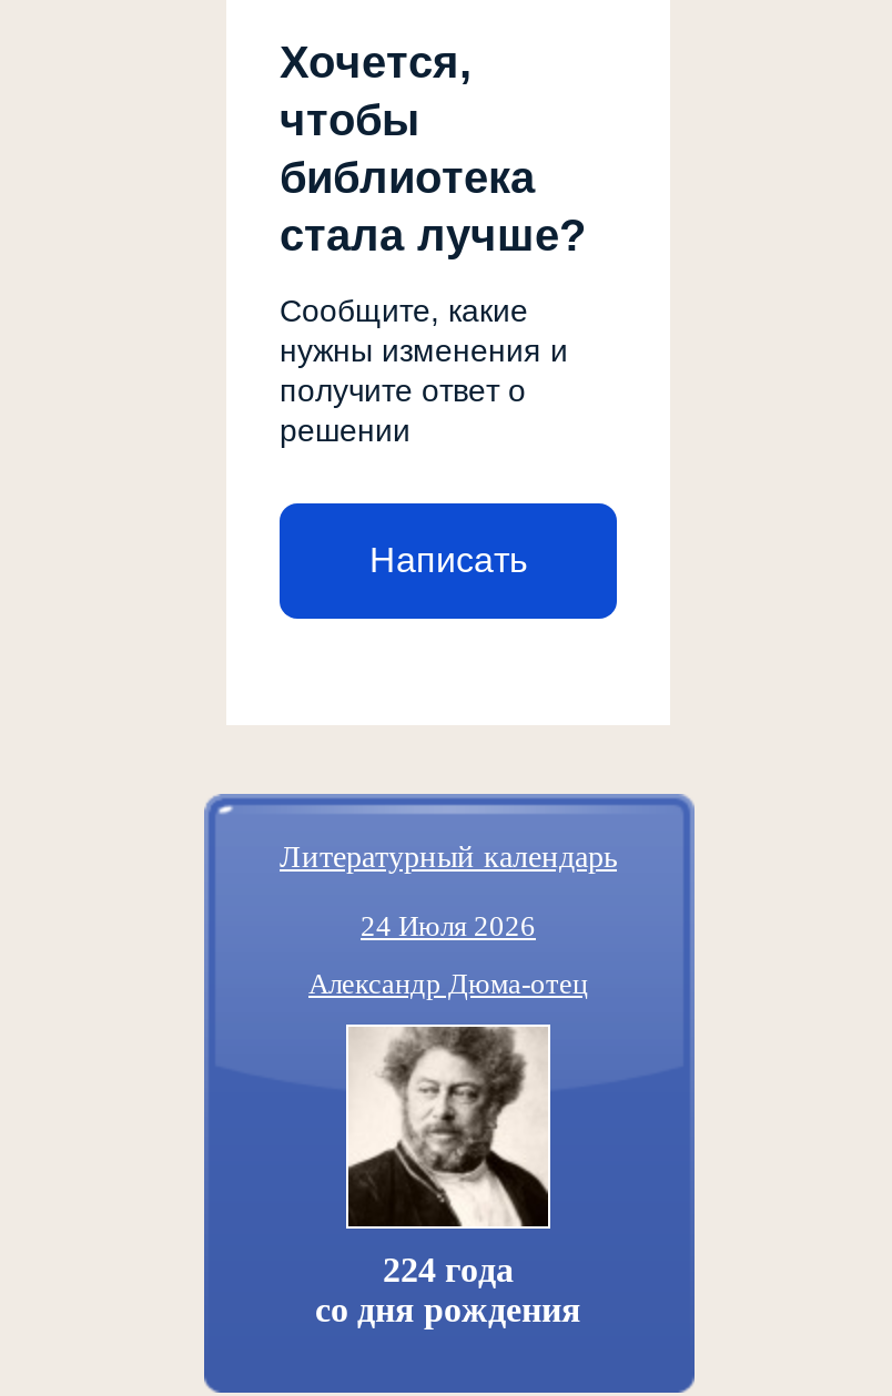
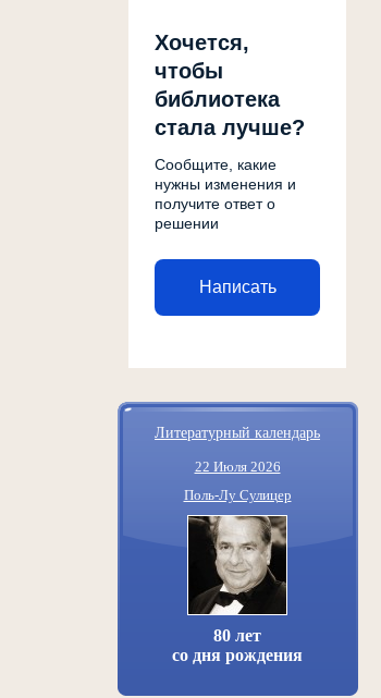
[361,909,536,942] 24 Июля 2026 -> [194,458,280,475] 22 Июля 2026
[308,966,588,1000] Александр Дюма-отец -> [183,487,291,503] Поль-Лу Сулицер
[346,1025,550,1288] [image] | 224 года -> [187,515,287,644] [image] | 80 лет

